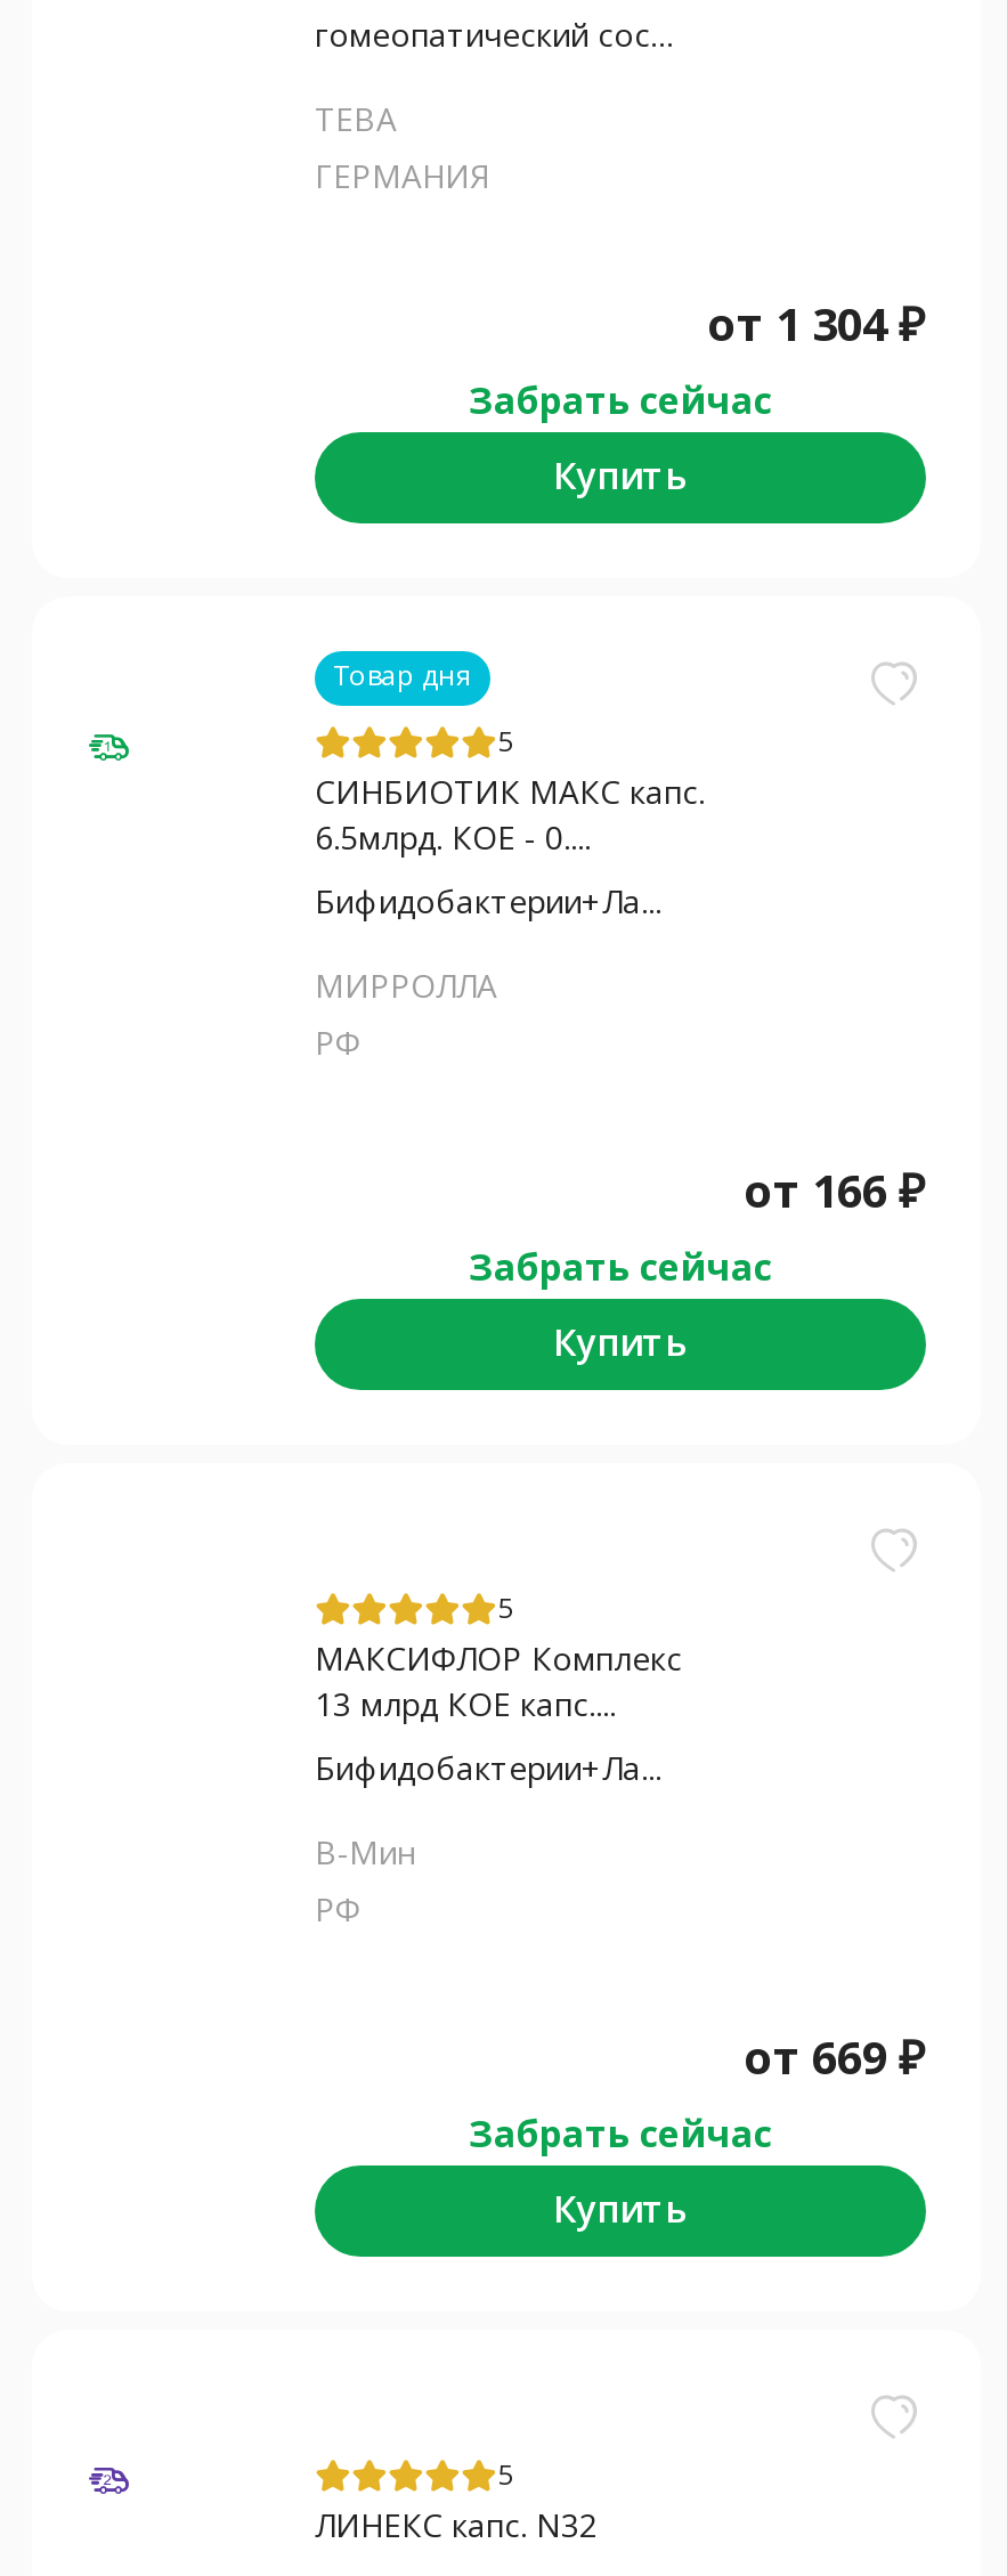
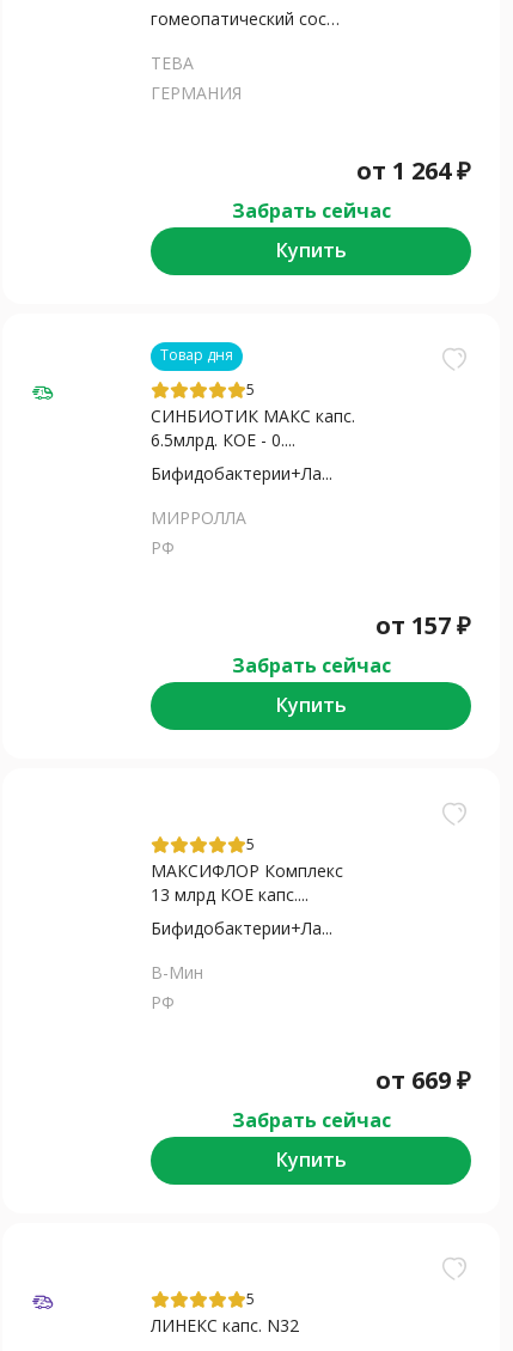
[707,293,926,354] от 1 304₽ -> [356,154,471,186] от 1 264₽
[744,1159,926,1221] от 166 ₽ -> [375,609,471,641] от 157 ₽

